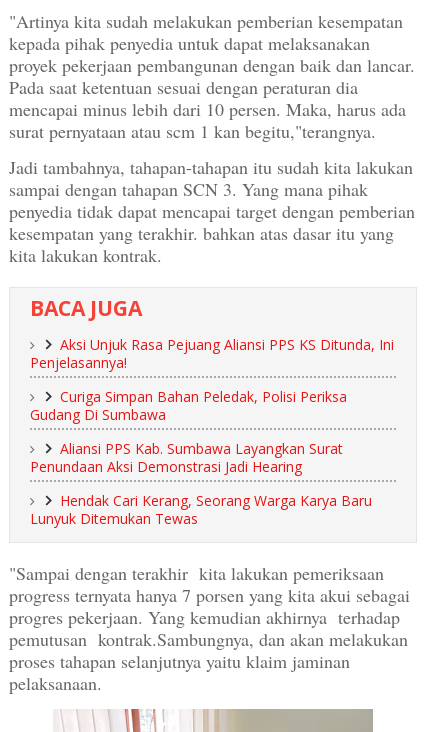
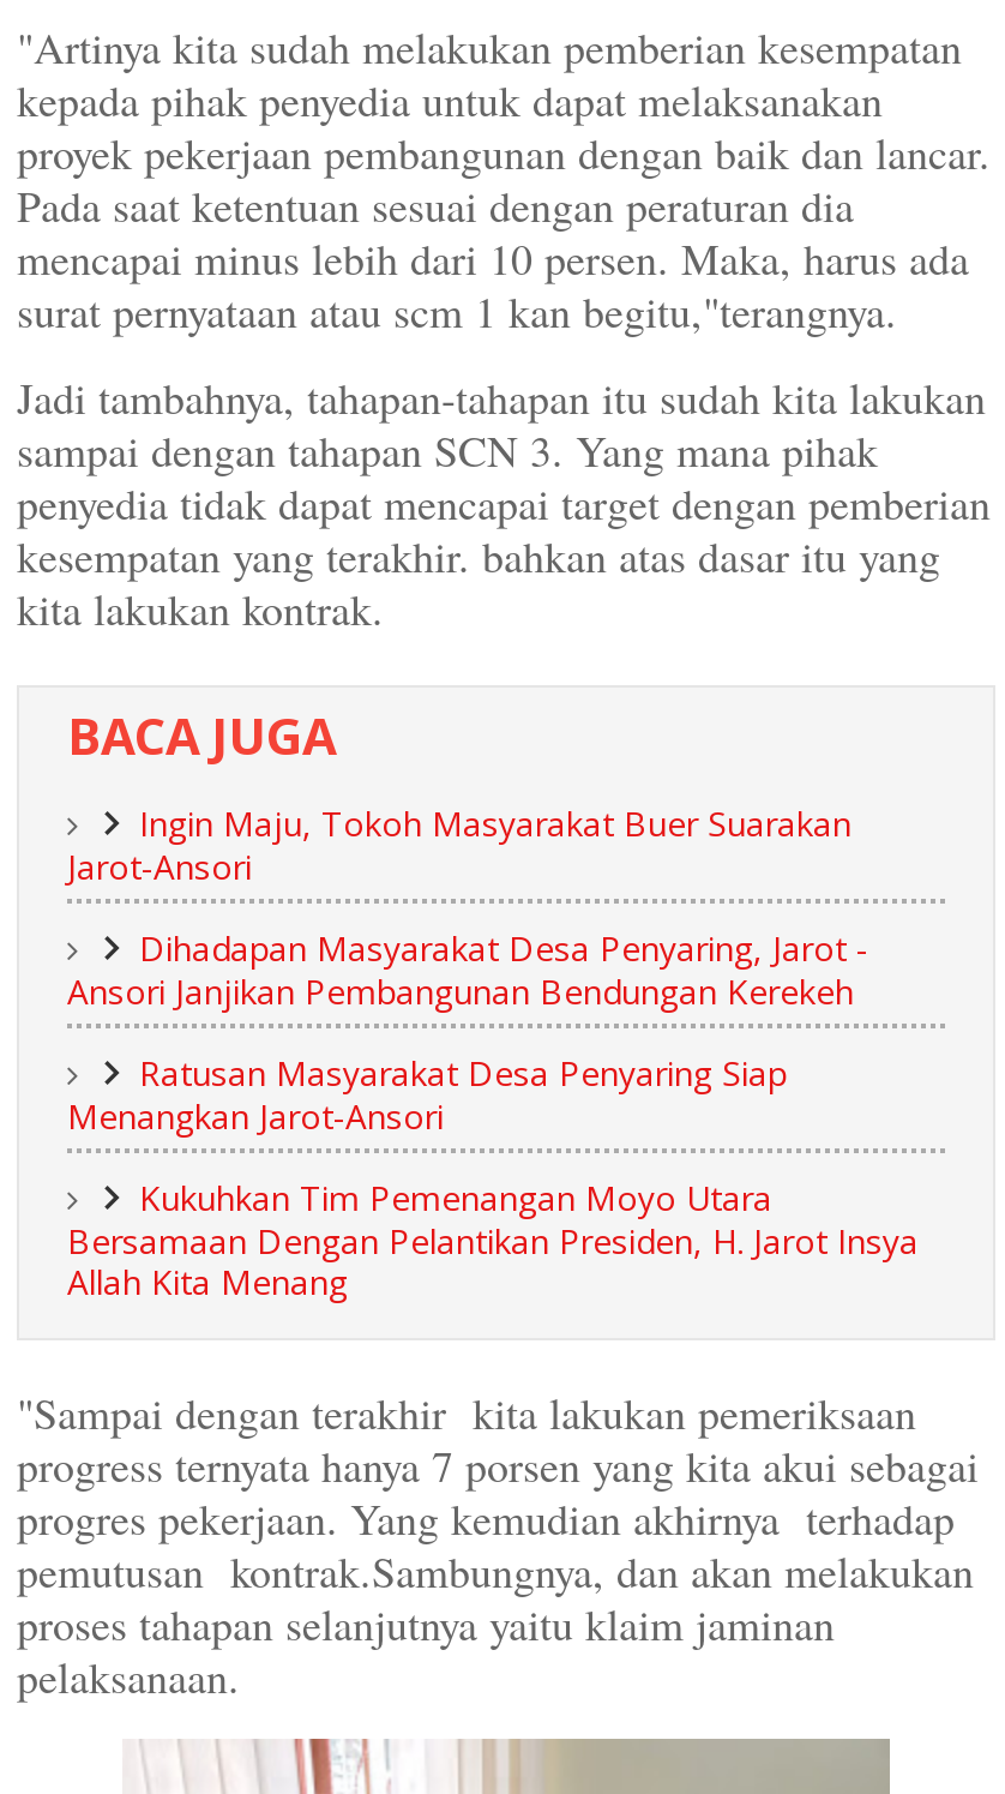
[30,335,394,372] Aksi Unjuk Rasa Pejuang Aliansi PPS KS Ditunda, Ini | Penjelasannya! -> [67,801,851,890] Ingin Maju, Tokoh Masyarakat Buer Suarakan | Jarot-Ansori
[30,387,347,424] Curiga Simpan Bahan Peledak, Polisi Periksa | Gudang Di Sumbawa -> [67,926,868,1015] Dihadapan Masyarakat Desa Penyaring, Jarot - | Ansori Janjikan Pembangunan Bendungan Kerekeh
[30,439,343,476] Aliansi PPS Kab. Sumbawa Layangkan Surat | Penundaan Aksi Demonstrasi Jadi Hearing -> [67,1051,787,1140] Ratusan Masyarakat Desa Penyaring Siap | Menangkan Jarot-Ansori
[30,491,372,528] Hendak Cari Kerang, Seorang Warga Karya Baru | Lunyuk Ditemukan Tewas -> [67,1176,919,1305] Kukuhkan Tim Pemenangan Moyo Utara | Bersamaan Dengan Pelantikan Presiden, H. Jarot Insya | Allah Kita Menang

